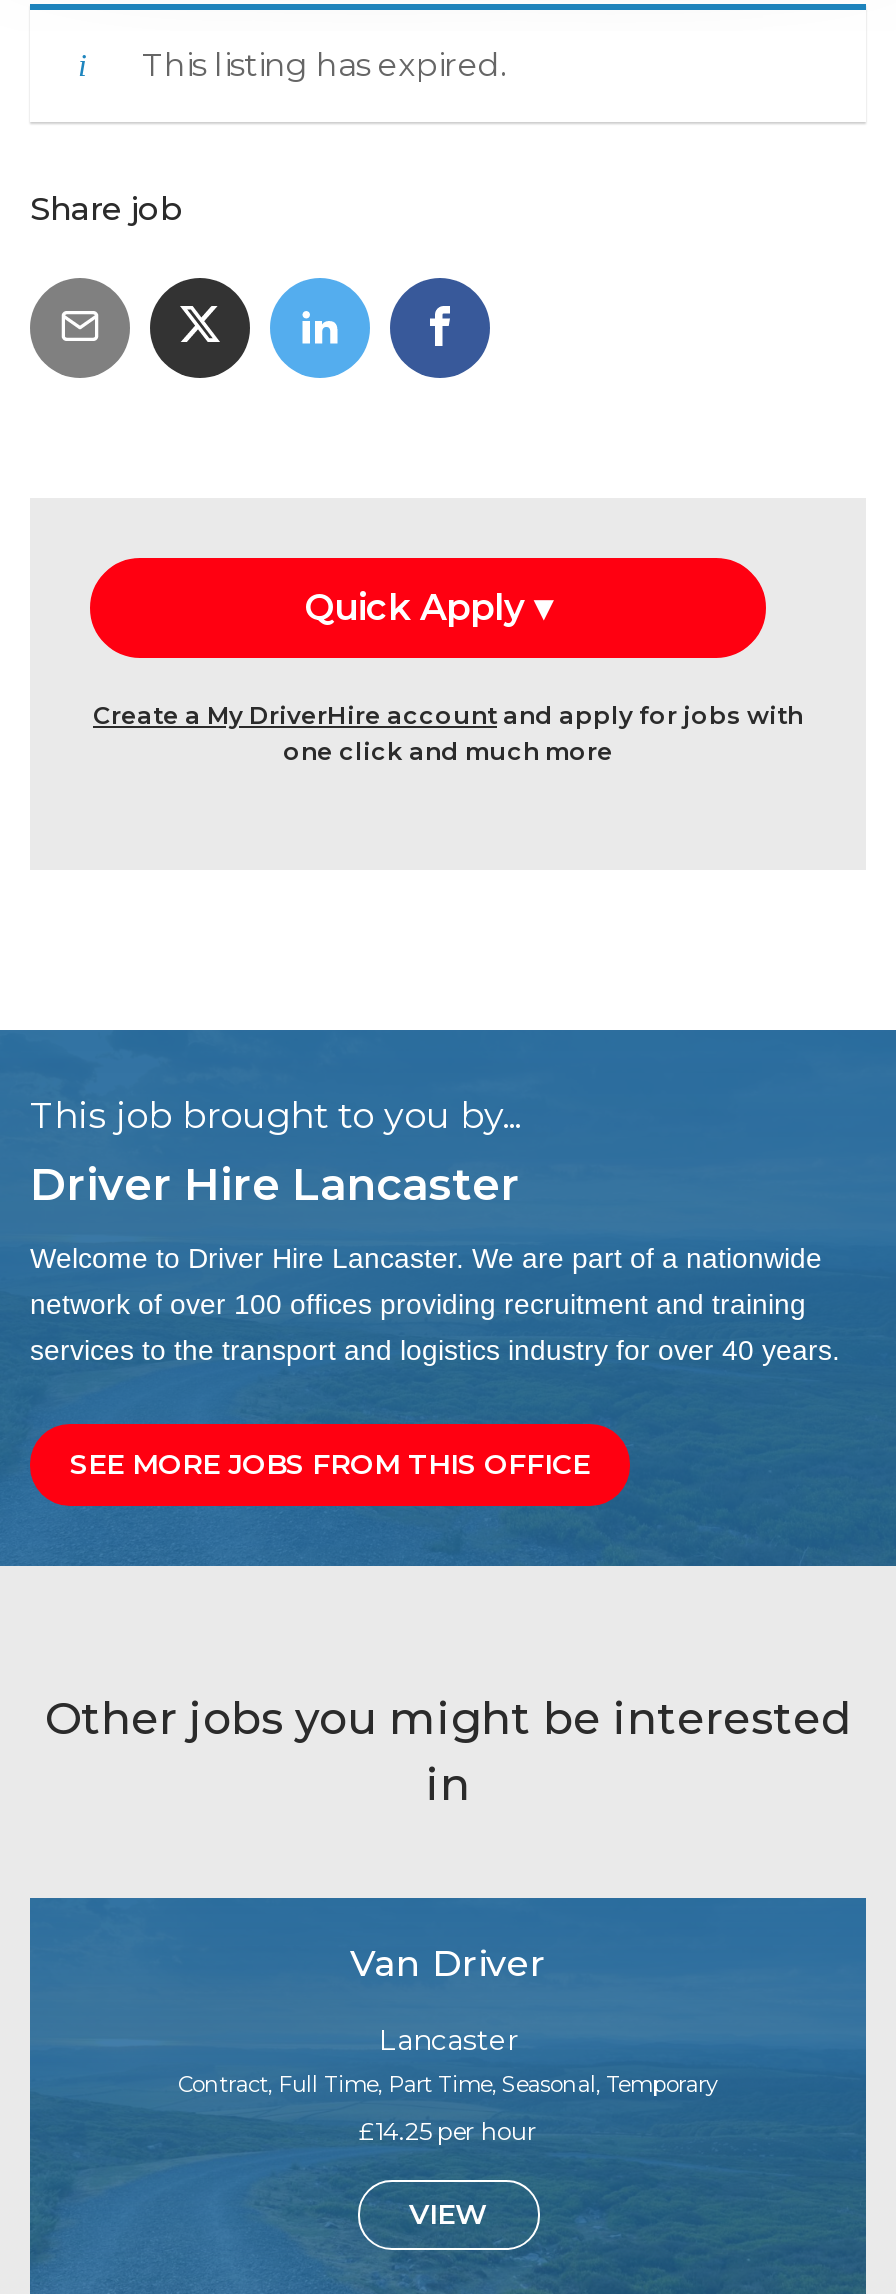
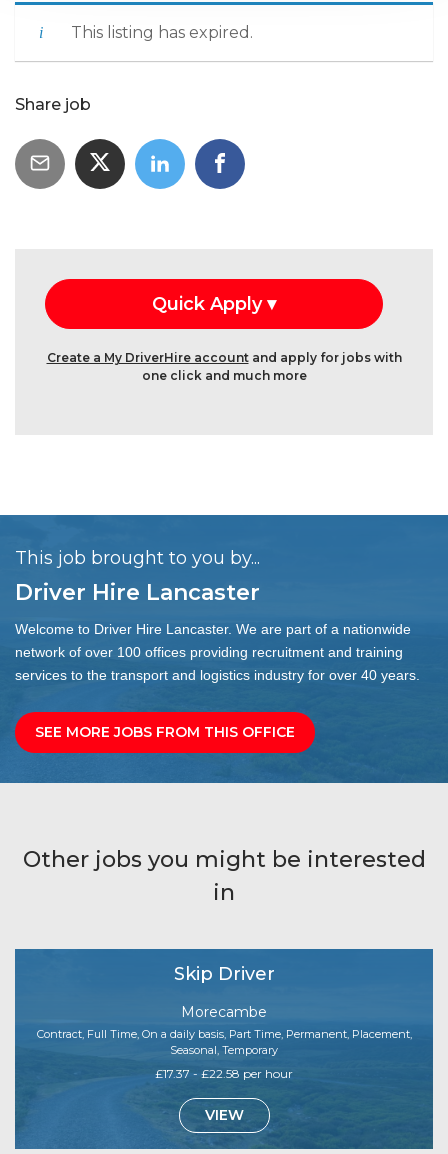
[350,1941,546,1985] Van Driver -> [173,963,274,985] Skip Driver
[178,2021,718,2097] Lancaster | Contract, Full Time, Part Time, Seasonal, Temporary -> [36,1003,411,1057] Morecambe | Contract, Full Time, On a daily basis, Part Time, Permanent, Placement, | Seasonal, Temporary
[359,2115,537,2145] £14.25 per hour -> [155,1066,293,1081] £17.37 - £22.58 per hour

